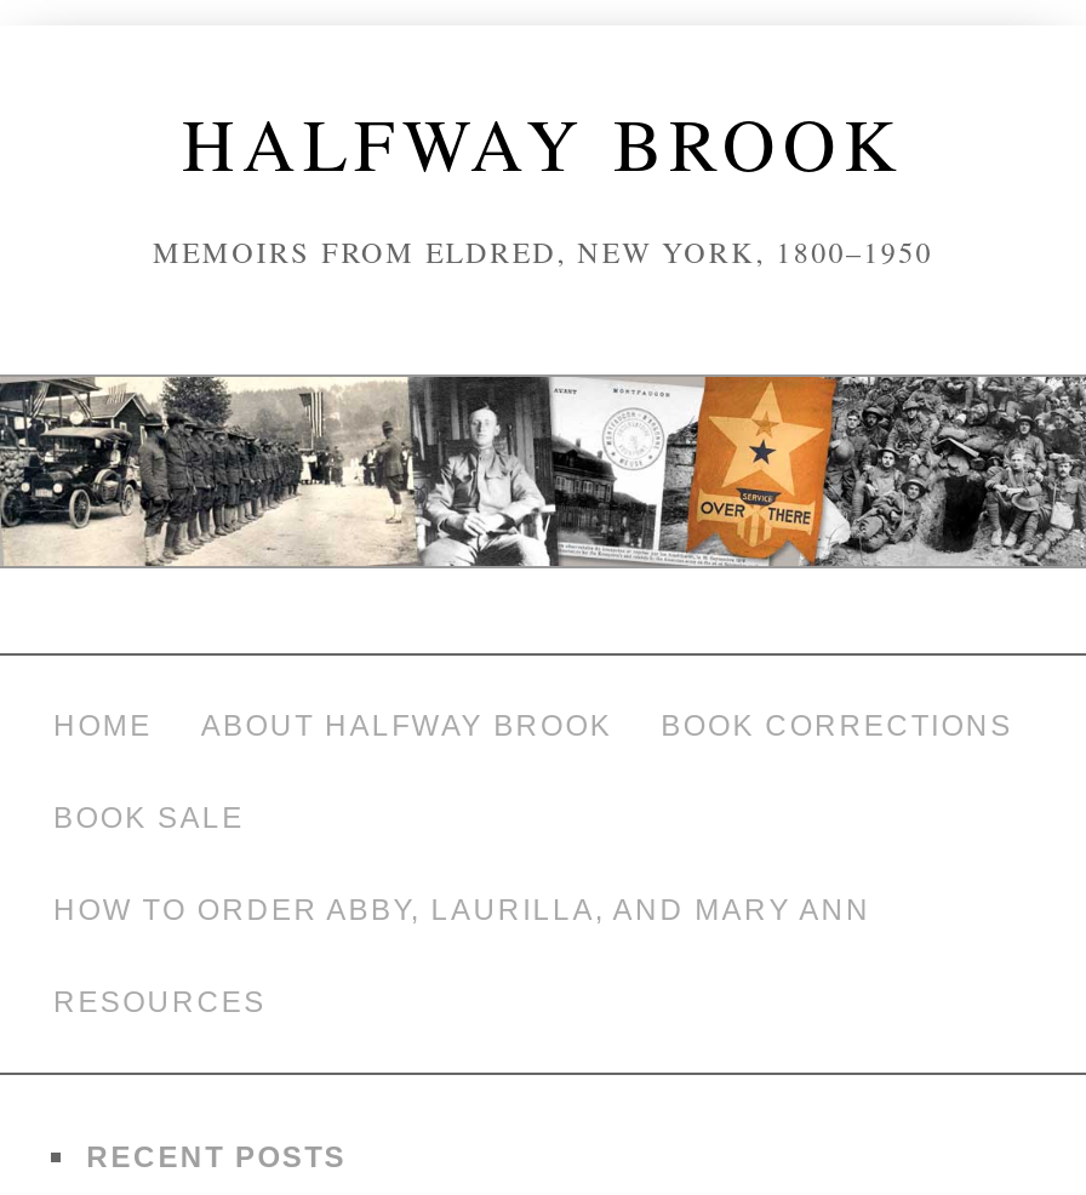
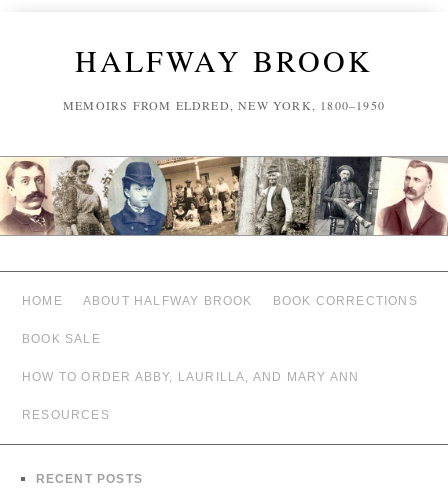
[7,374,1079,568] [image] -> [3,156,445,236] [image]

